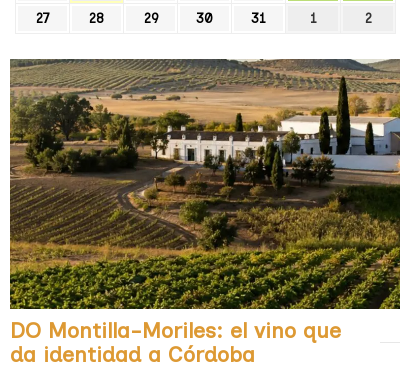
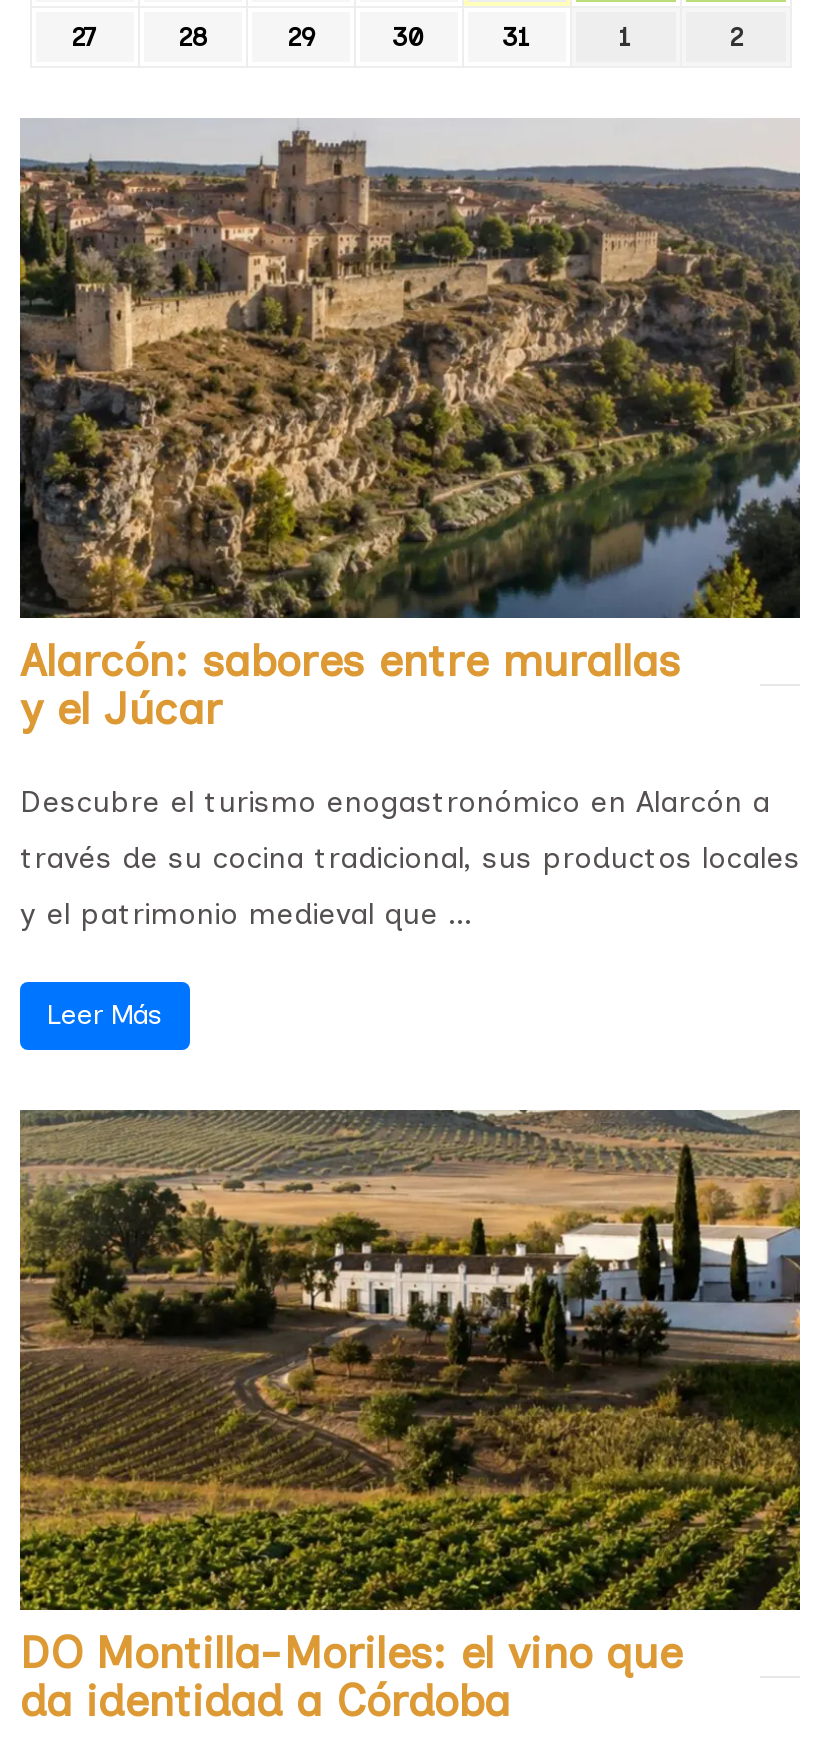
none -> [18,120,802,1031] [image] | Alarcón: sabores entre murallas | y el Júcar | Descubre el turismo enogastronómico en Alarcón a | través de su cocina tradicional, sus productos locales | y el patrimonio medieval que ... | Leer Más

